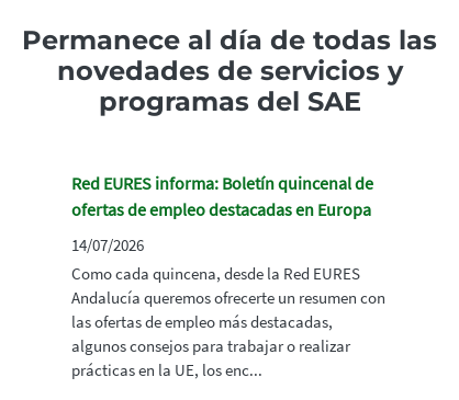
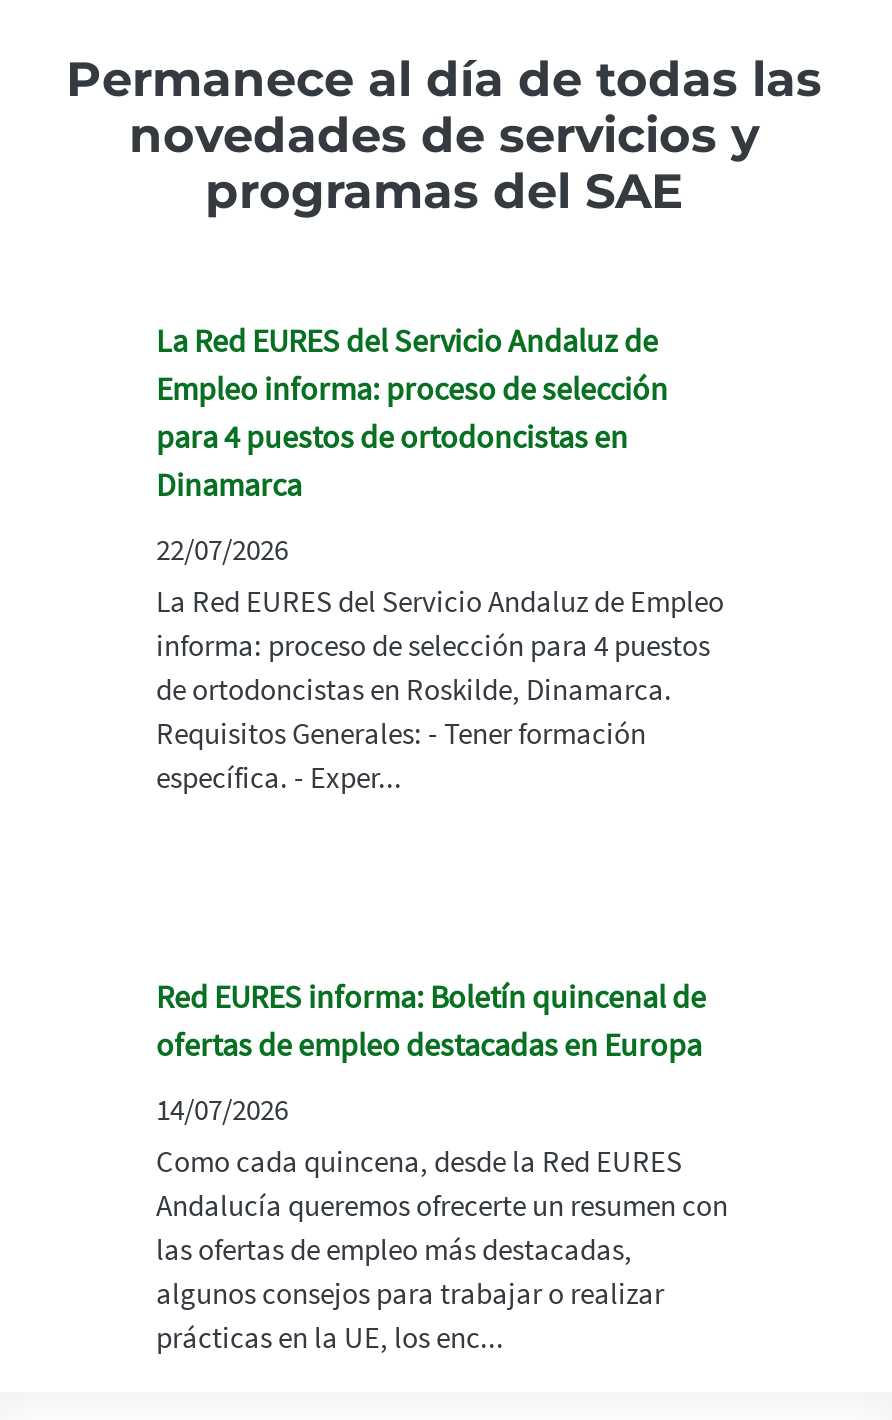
none -> [156,320,724,796] La Red EURES del Servicio Andaluz de | Empleo informa: proceso de selección | para 4 puestos de ortodoncistas en | Dinamarca | 22/07/2026 | La Red EURES del Servicio Andaluz de Empleo | informa: proceso de selección para 4 puestos | de ortodoncistas en Roskilde, Dinamarca. | Requisitos Generales: - Tener formación | específica. - Exper...

